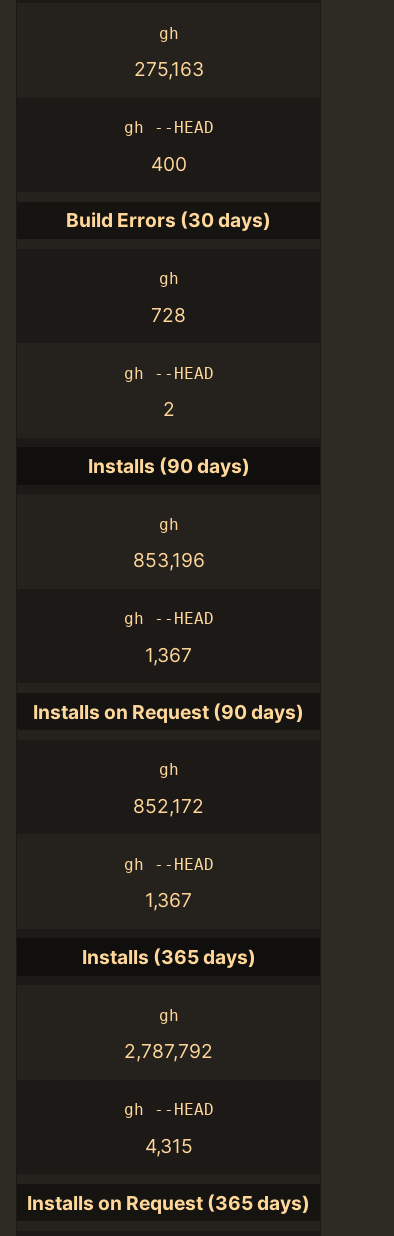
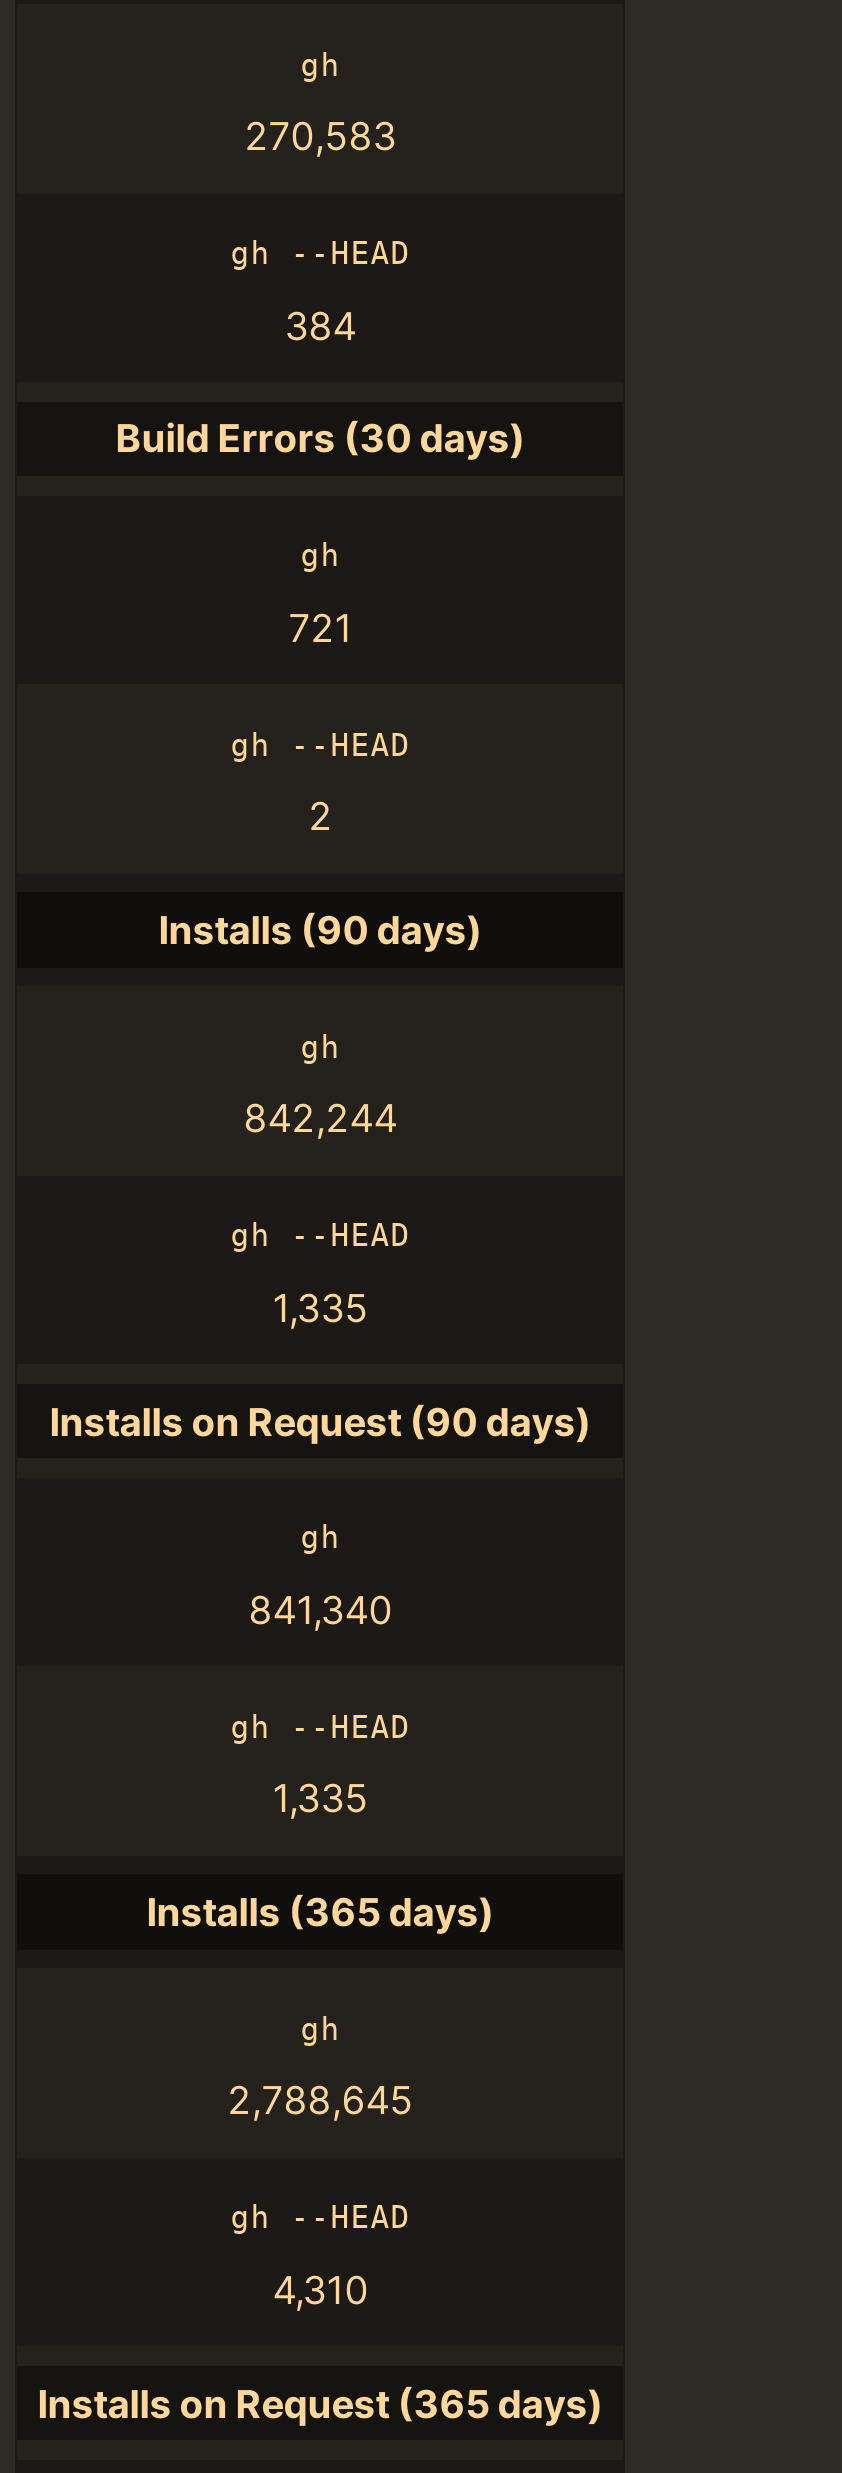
[134,57,204,81] 275,163 -> [244,113,396,161] 270,583
[151,152,187,176] 400 -> [284,301,356,349] 384
[151,303,186,327] 728 -> [288,604,352,652] 721
[133,548,205,572] 853,196 -> [243,1095,397,1143] 842,244
[145,643,192,667] 1,367 -> [272,1283,368,1331] 1,335
[133,794,204,818] 852,172 -> [248,1586,392,1634] 841,340
[145,888,192,912] 1,367 -> [272,1775,368,1823] 1,335
[124,1039,213,1063] 2,787,792 -> [227,2077,413,2125] 2,788,645
[145,1134,193,1158] 4,315 -> [272,2266,368,2314] 4,310

